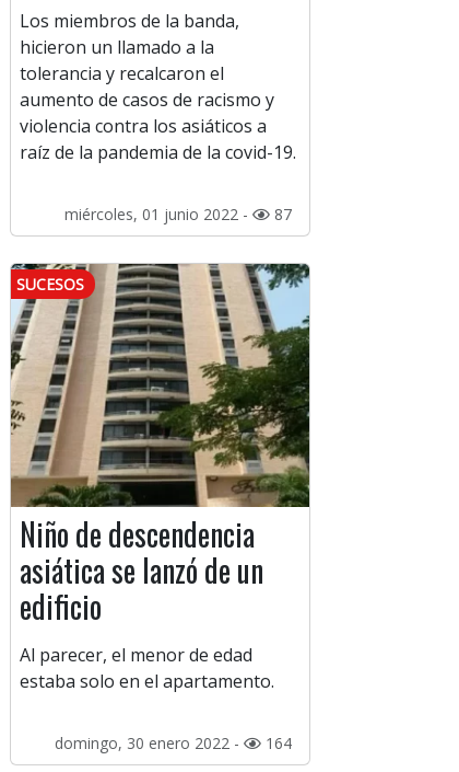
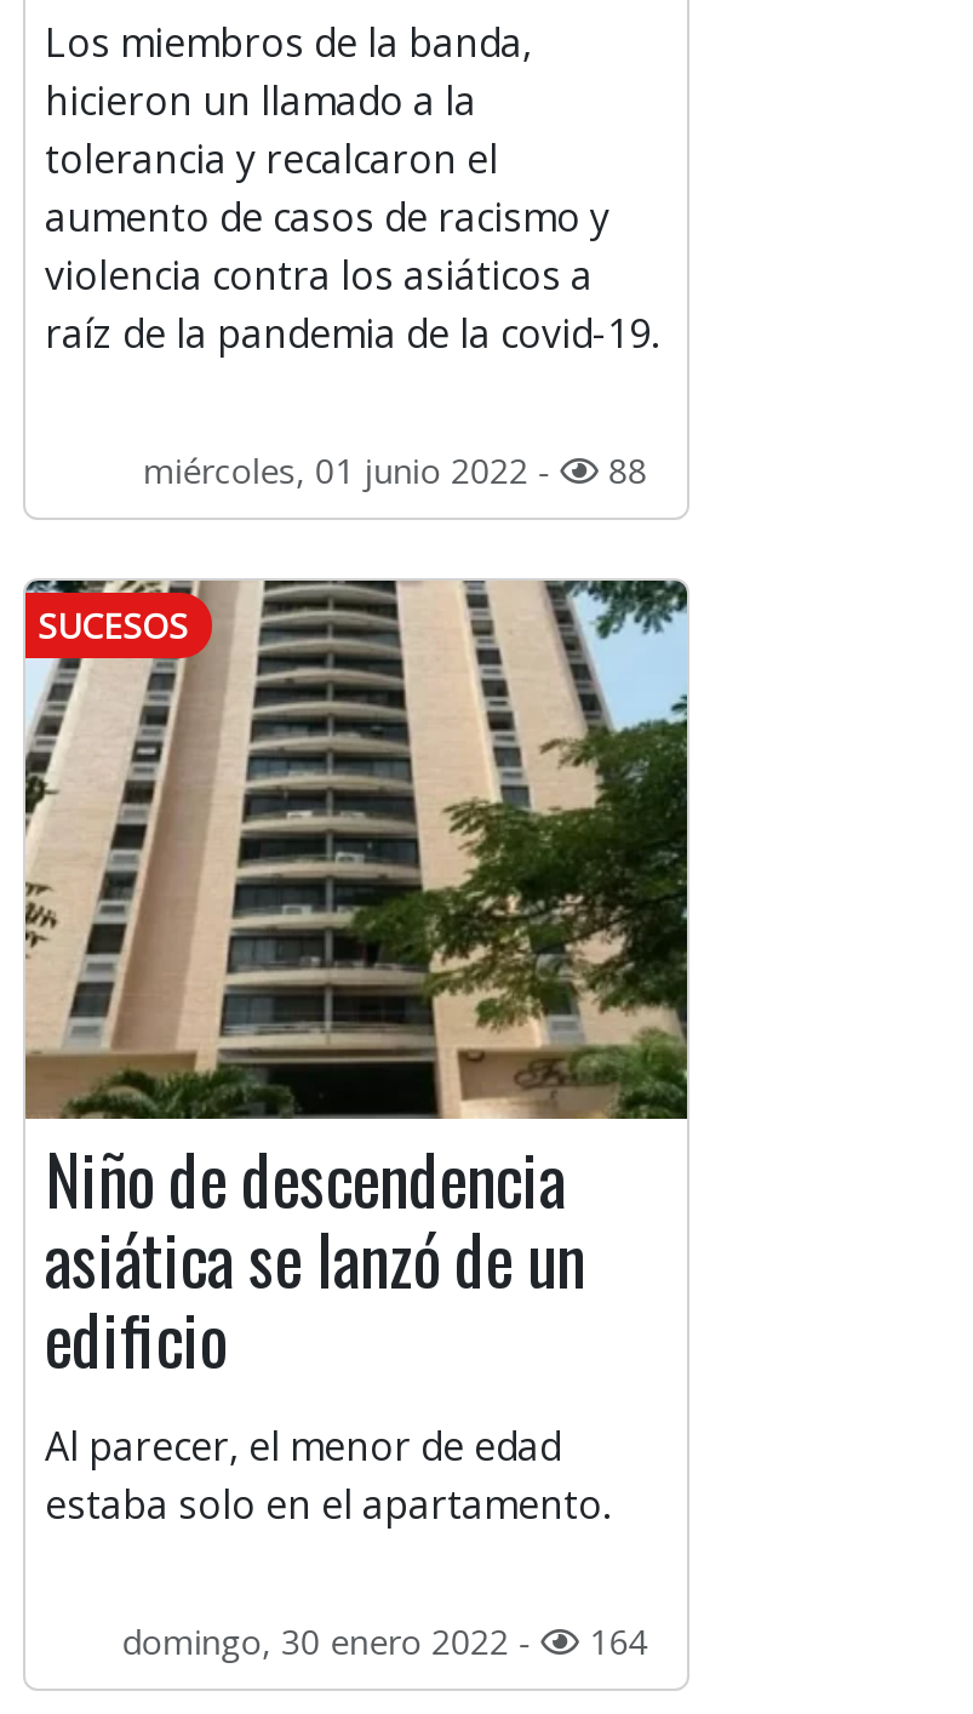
[64,204,291,224] miércoles, 01 junio 2022 - 87 -> [143,447,648,493] miércoles, 01 junio 2022 - 88

